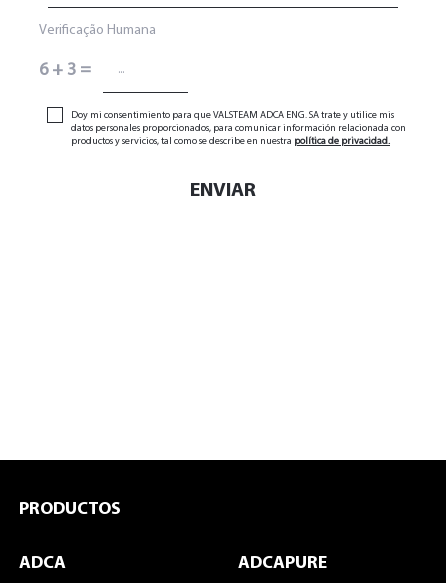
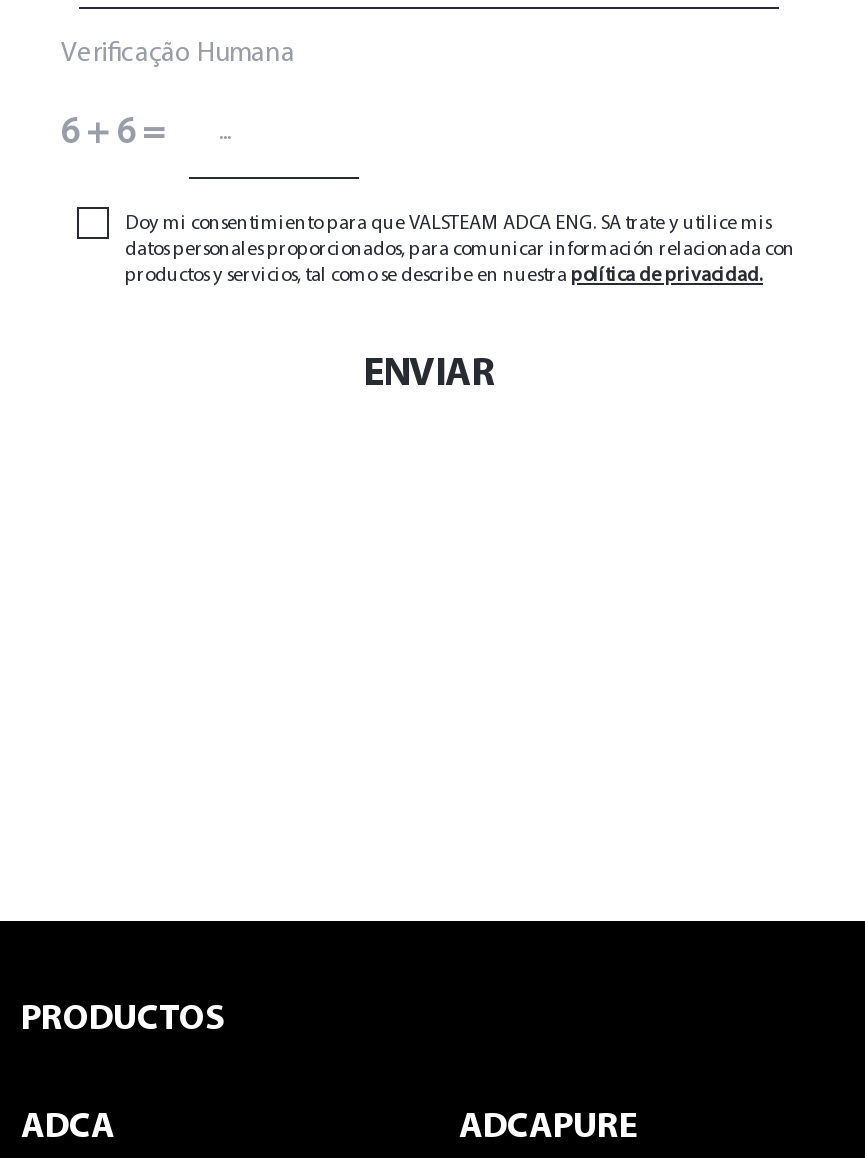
[39,61,91,80] 6 + 3 = -> [61,115,165,153] 6 + 6 =

